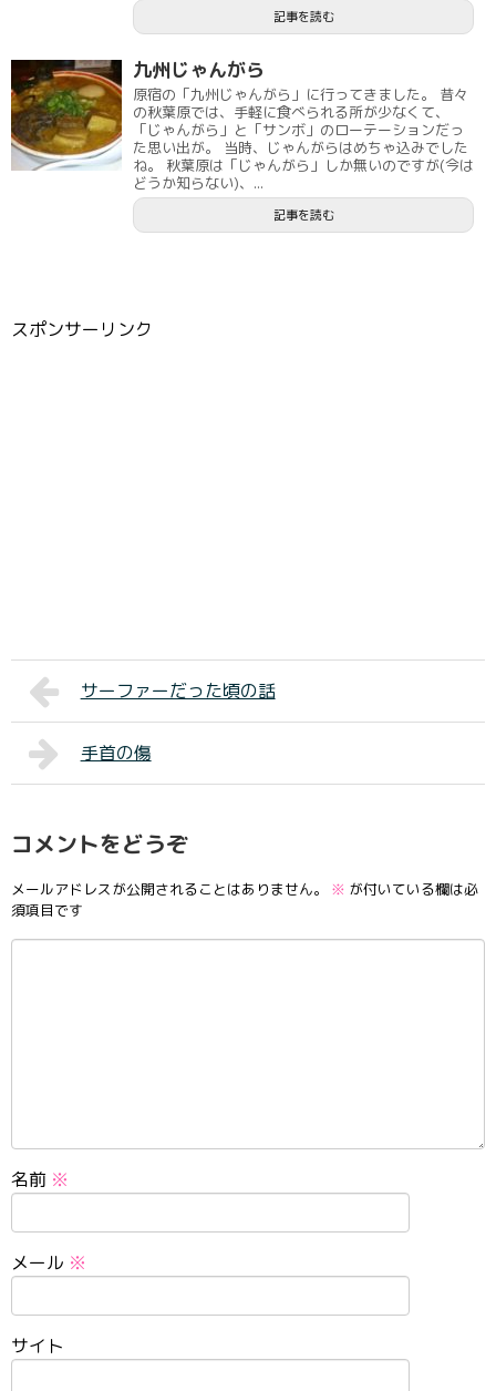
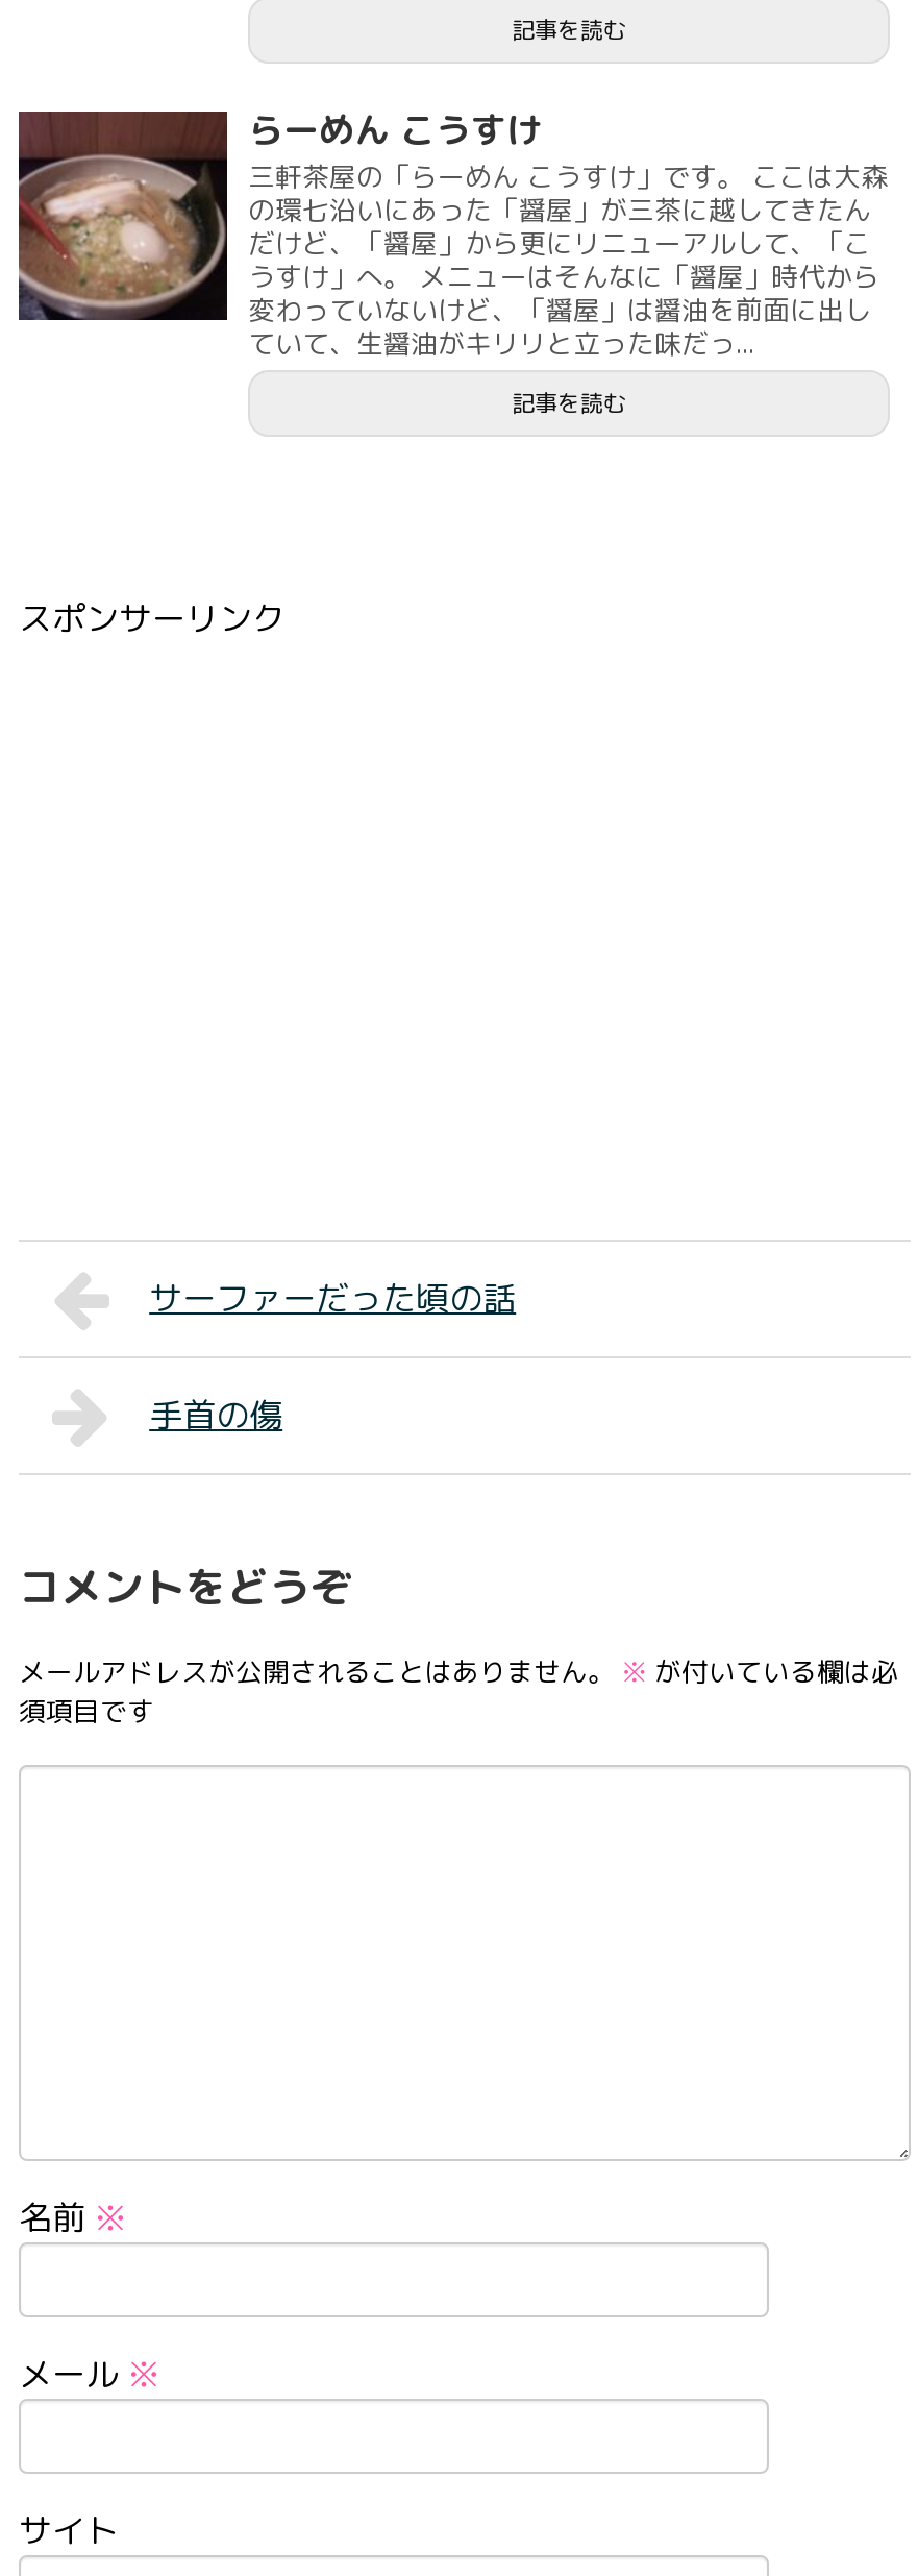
[10,57,474,193] [image] | 九州じゃんがら | 原宿の「九州じゃんがら」に行ってきました。 昔々 | の秋葉原では、手軽に食べられる所が少なくて、 | 「じゃんがら」と「サンボ」のローテーションだっ | た思い出が。 当時、じゃんがらはめちゃ込みでした | ね。 秋葉原は「じゃんがら」しか無いのですが(今は | どうか知らない)、... -> [17,106,888,363] [image] | らーめん こうすけ | 三軒茶屋の「らーめん こうすけ」です。 ここは大森 | の環七沿いにあった「醤屋」が三茶に越してきたん | だけど、「醤屋」から更にリニューアルして、「こ | うすけ」へ。 メニューはそんなに「醤屋」時代から | 変わっていないけど、「醤屋」は醤油を前面に出し | ていて、生醤油がキリリと立った味だっ...

